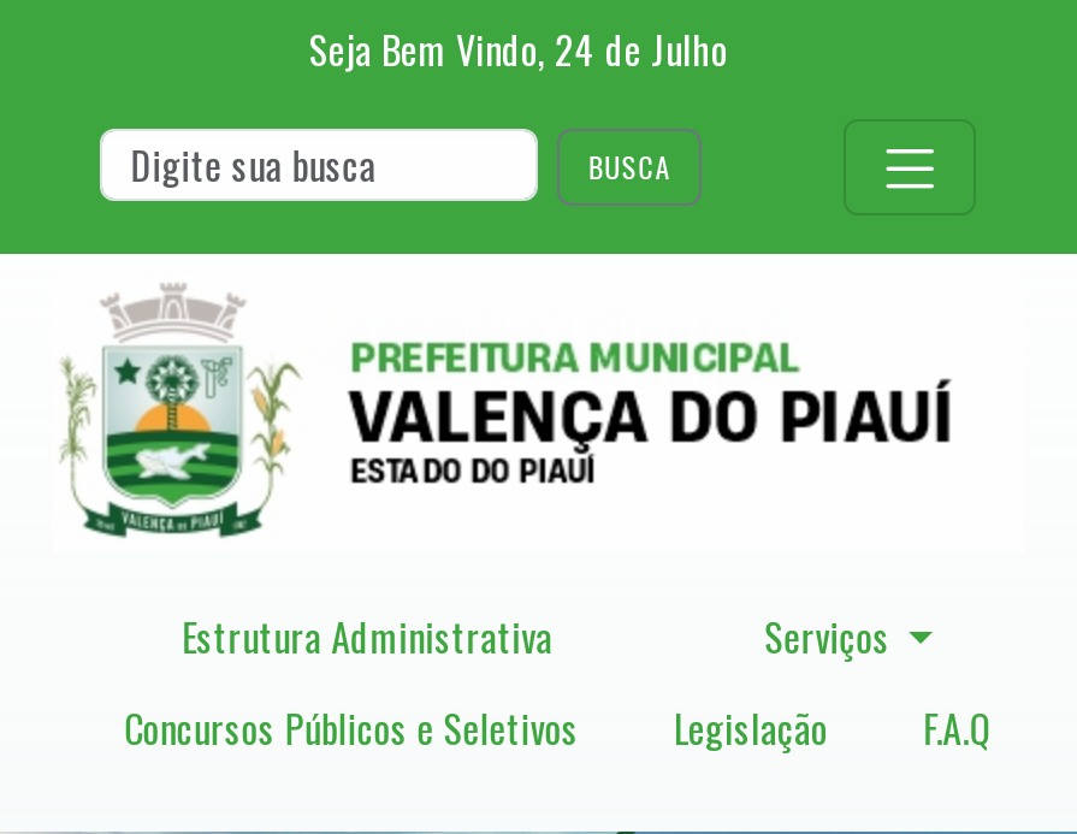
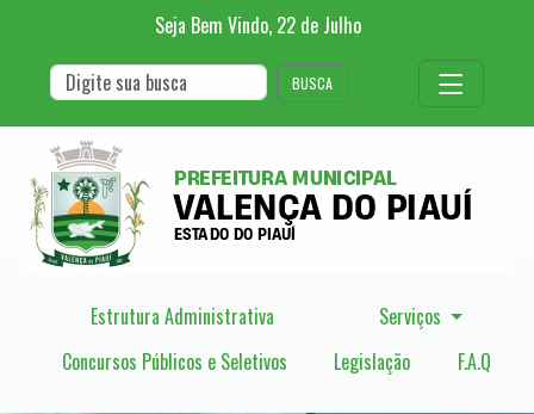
[309,20,728,78] Seja Bem Vindo, 24 de Julho -> [154,11,361,39] Seja Bem Vindo, 22 de Julho

